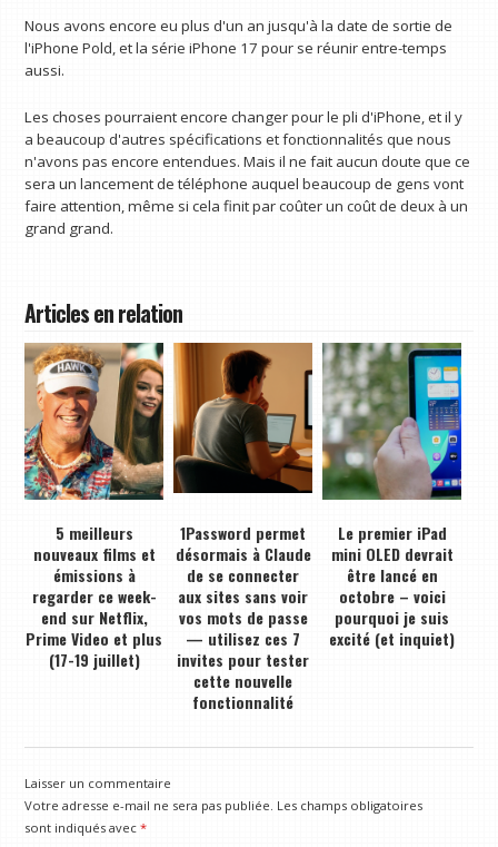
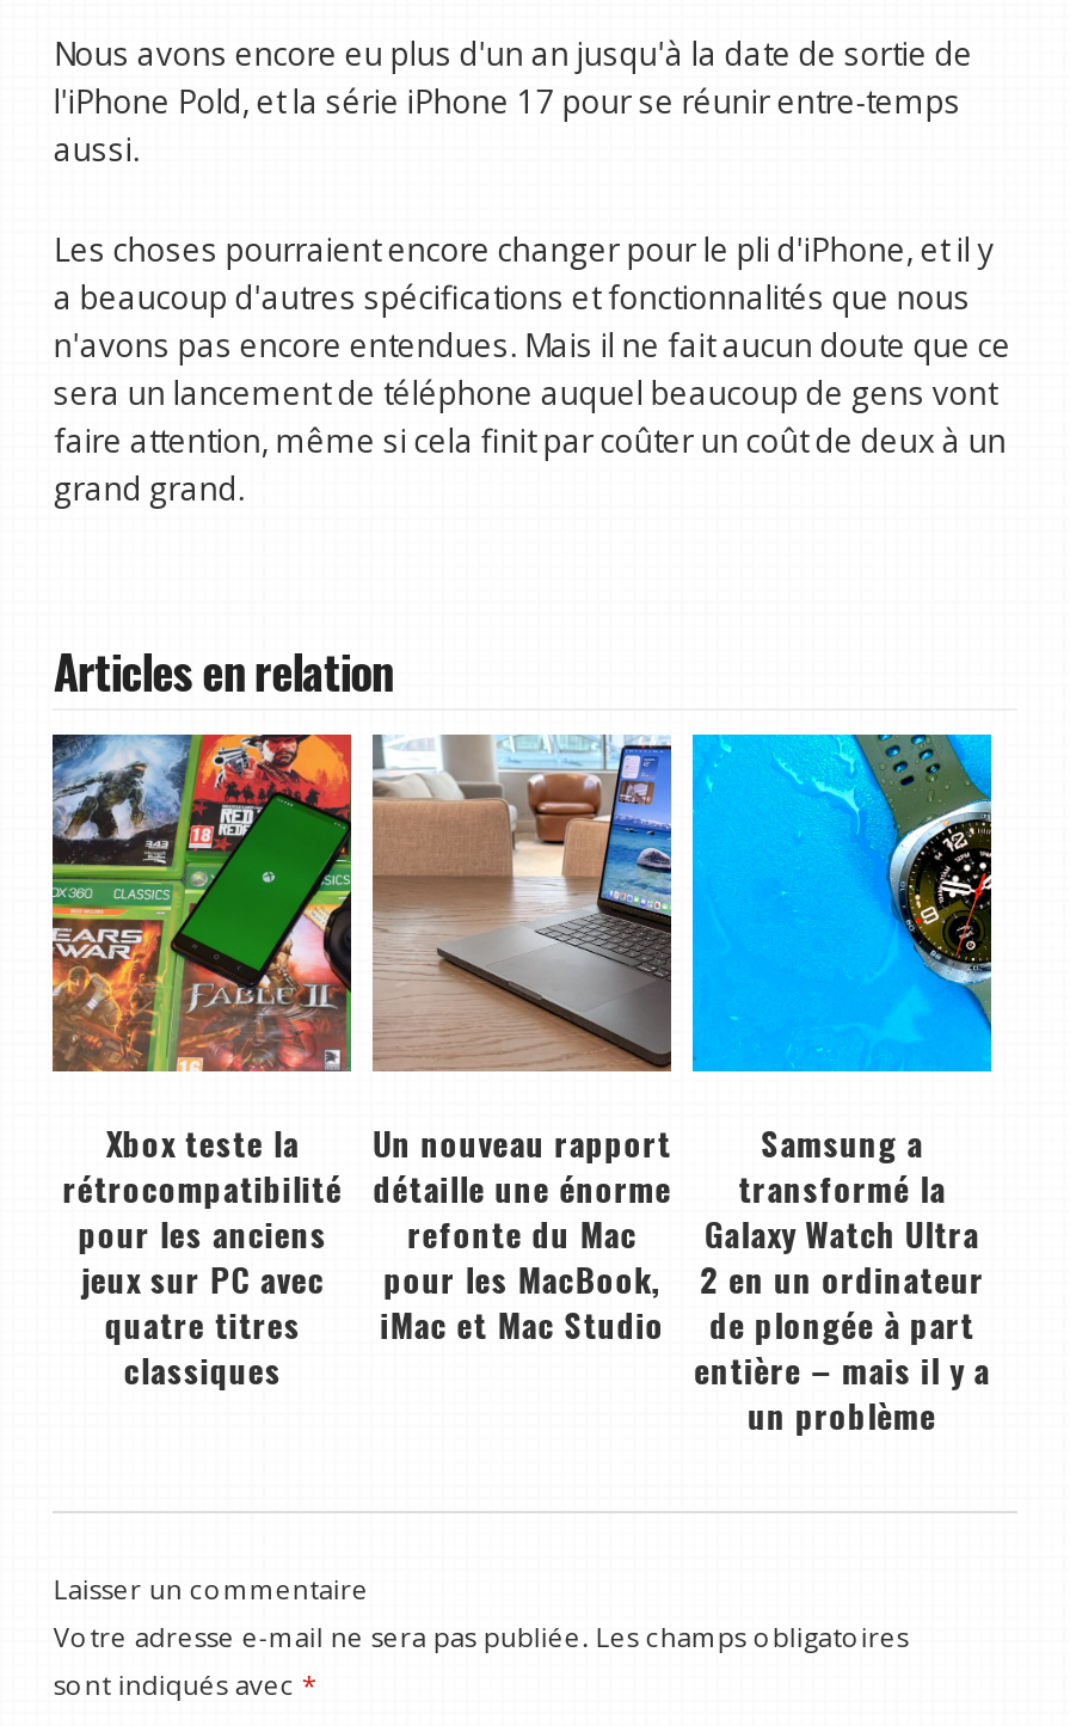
[24,342,165,671] [image] | 5 meilleurs | nouveaux films et | émissions à | regarder ce week- | end sur Netflix, | Prime Video et plus | (17-19 juillet) -> [50,732,353,1395] [image] | Xbox teste la | rétrocompatibilité | pour les anciens | jeux sur PC avec | quatre titres | classiques
[172,342,313,500] [image] -> [370,732,674,1009] [image]
[321,342,462,501] [image] -> [690,732,994,1009] [image]
[175,521,311,714] 1Password permet | désormais à Claude | de se connecter | aux sites sans voir | vos mots de passe | — utilisez ces 7 | invites pour tester | cette nouvelle | fonctionnalité -> [373,1118,672,1349] Un nouveau rapport | détaille une énorme | refonte du Mac | pour les MacBook, | iMac et Mac Studio
[329,521,455,650] Le premier iPad | mini OLED devrait | être lancé en | octobre – voici | pourquoi je suis | excité (et inquiet) -> [694,1118,990,1440] Samsung a | transformé la | Galaxy Watch Ultra | 2 en un ordinateur | de plongée à part | entière – mais il y a | un problème

